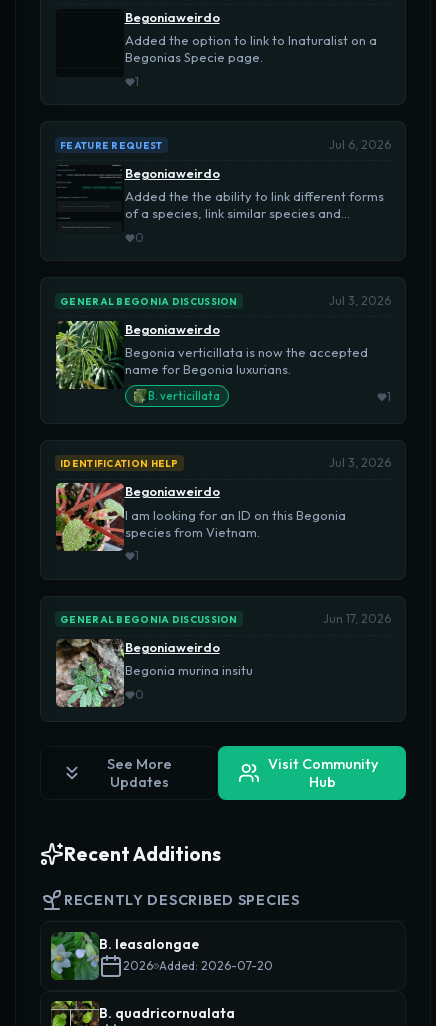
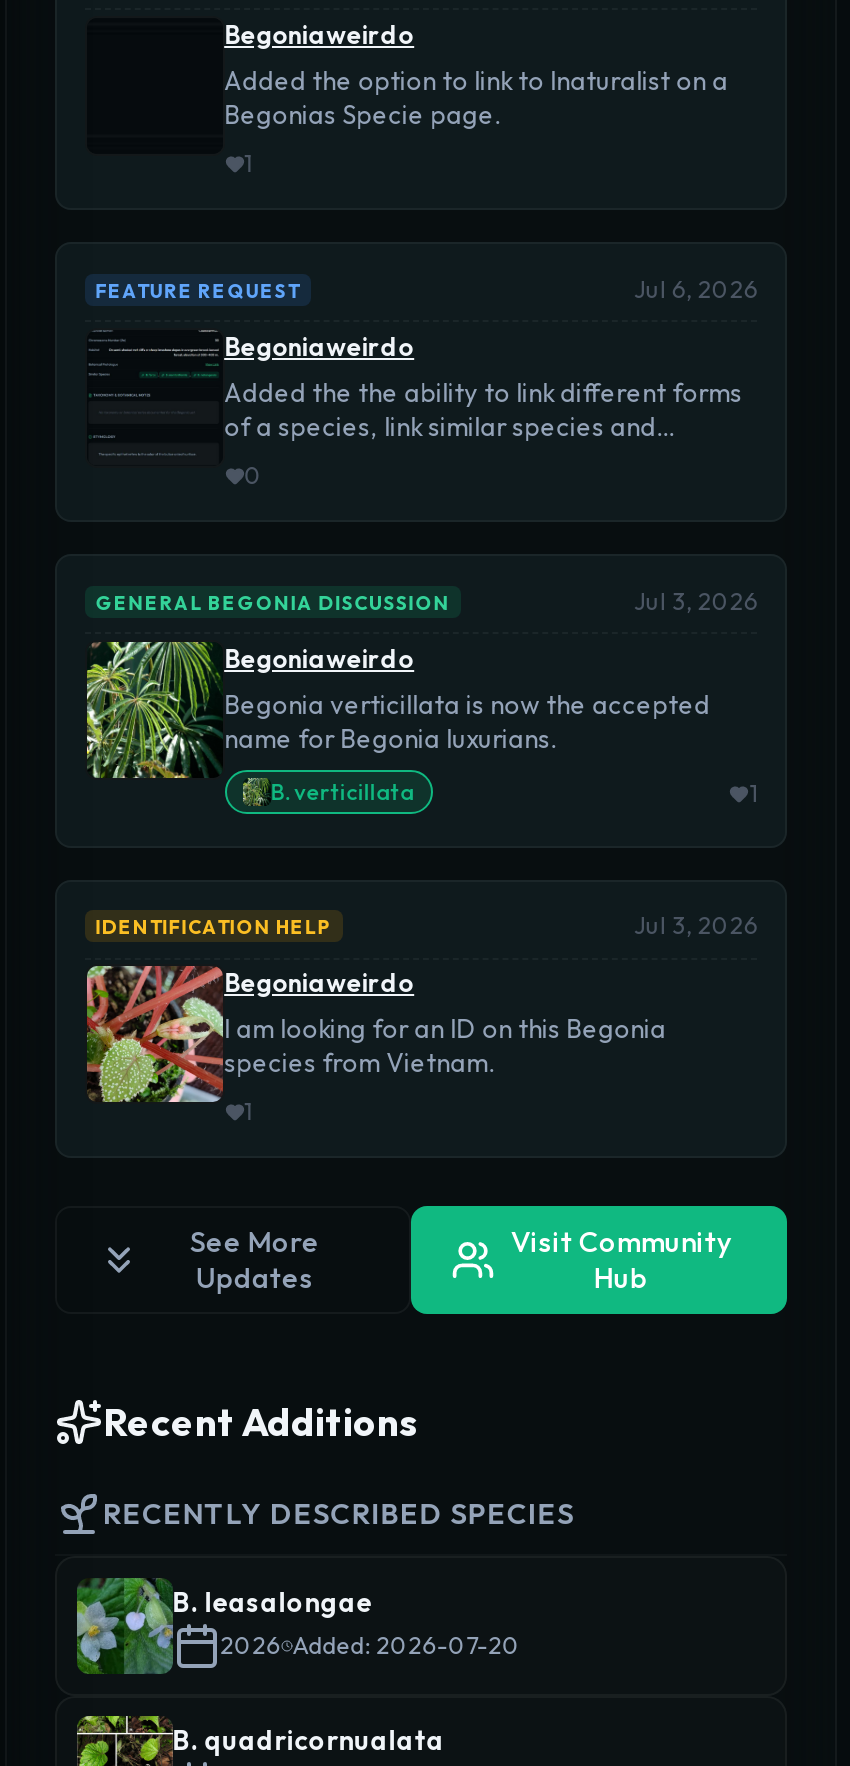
[55,611,391,708] [image] | GENERAL BEGONIA DISCUSSION | Jun 17, 2026 | Begoniaweirdo | Begonia murina insitu | 0 -> none

